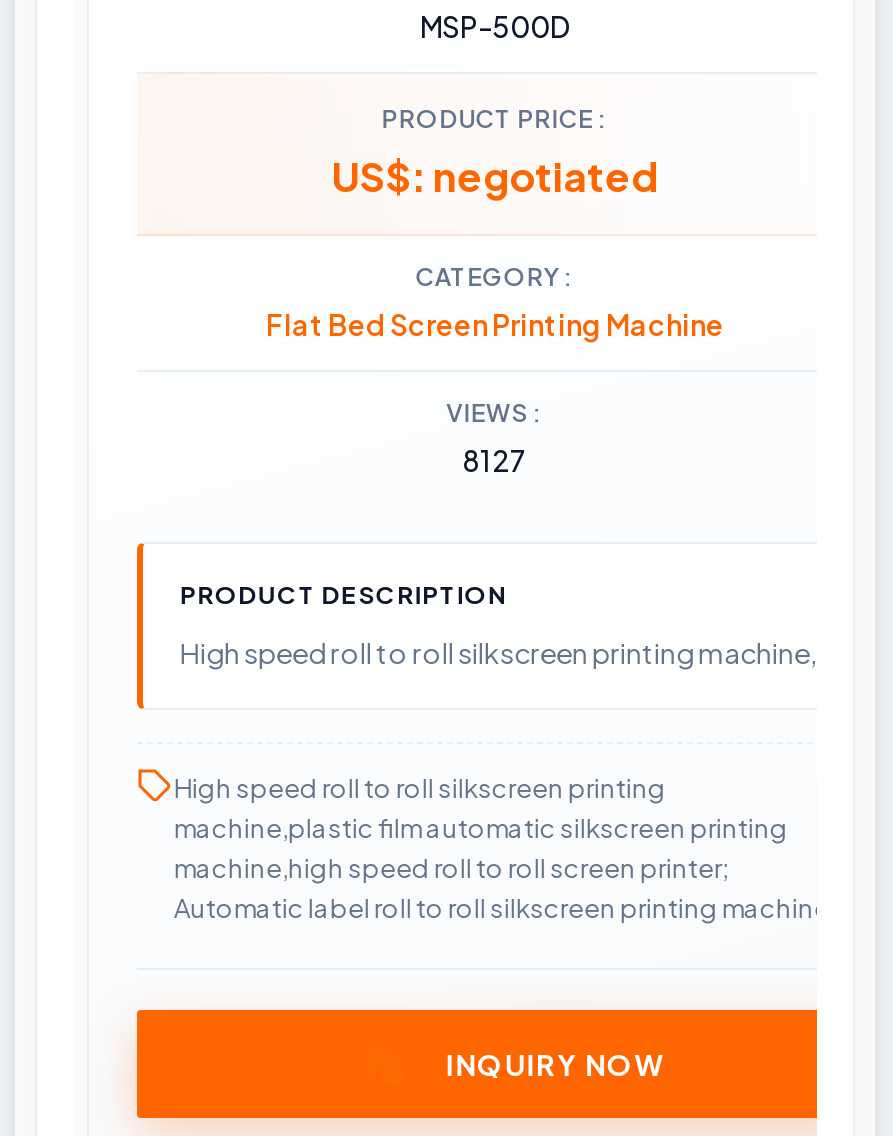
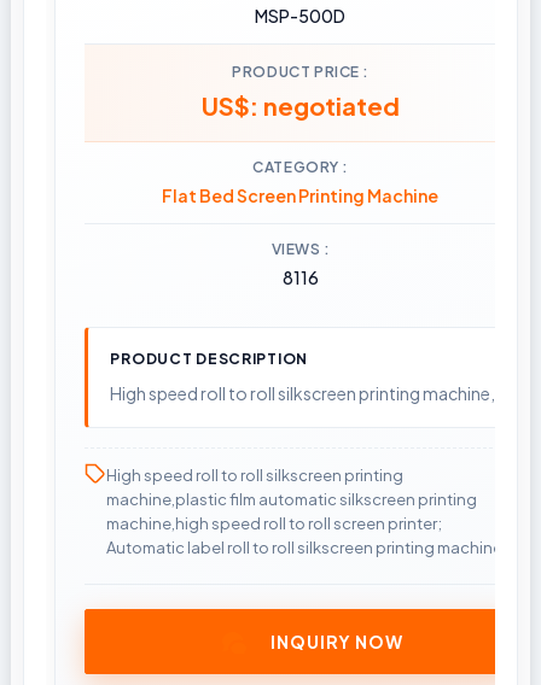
[462,442,528,478] 8127 -> [283,267,319,288] 8116

